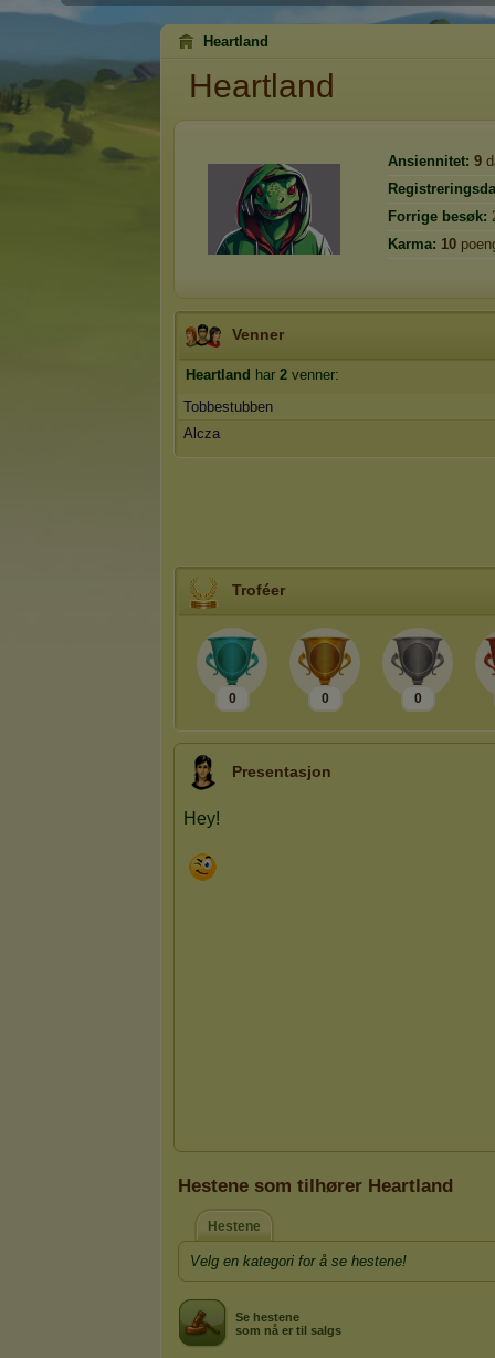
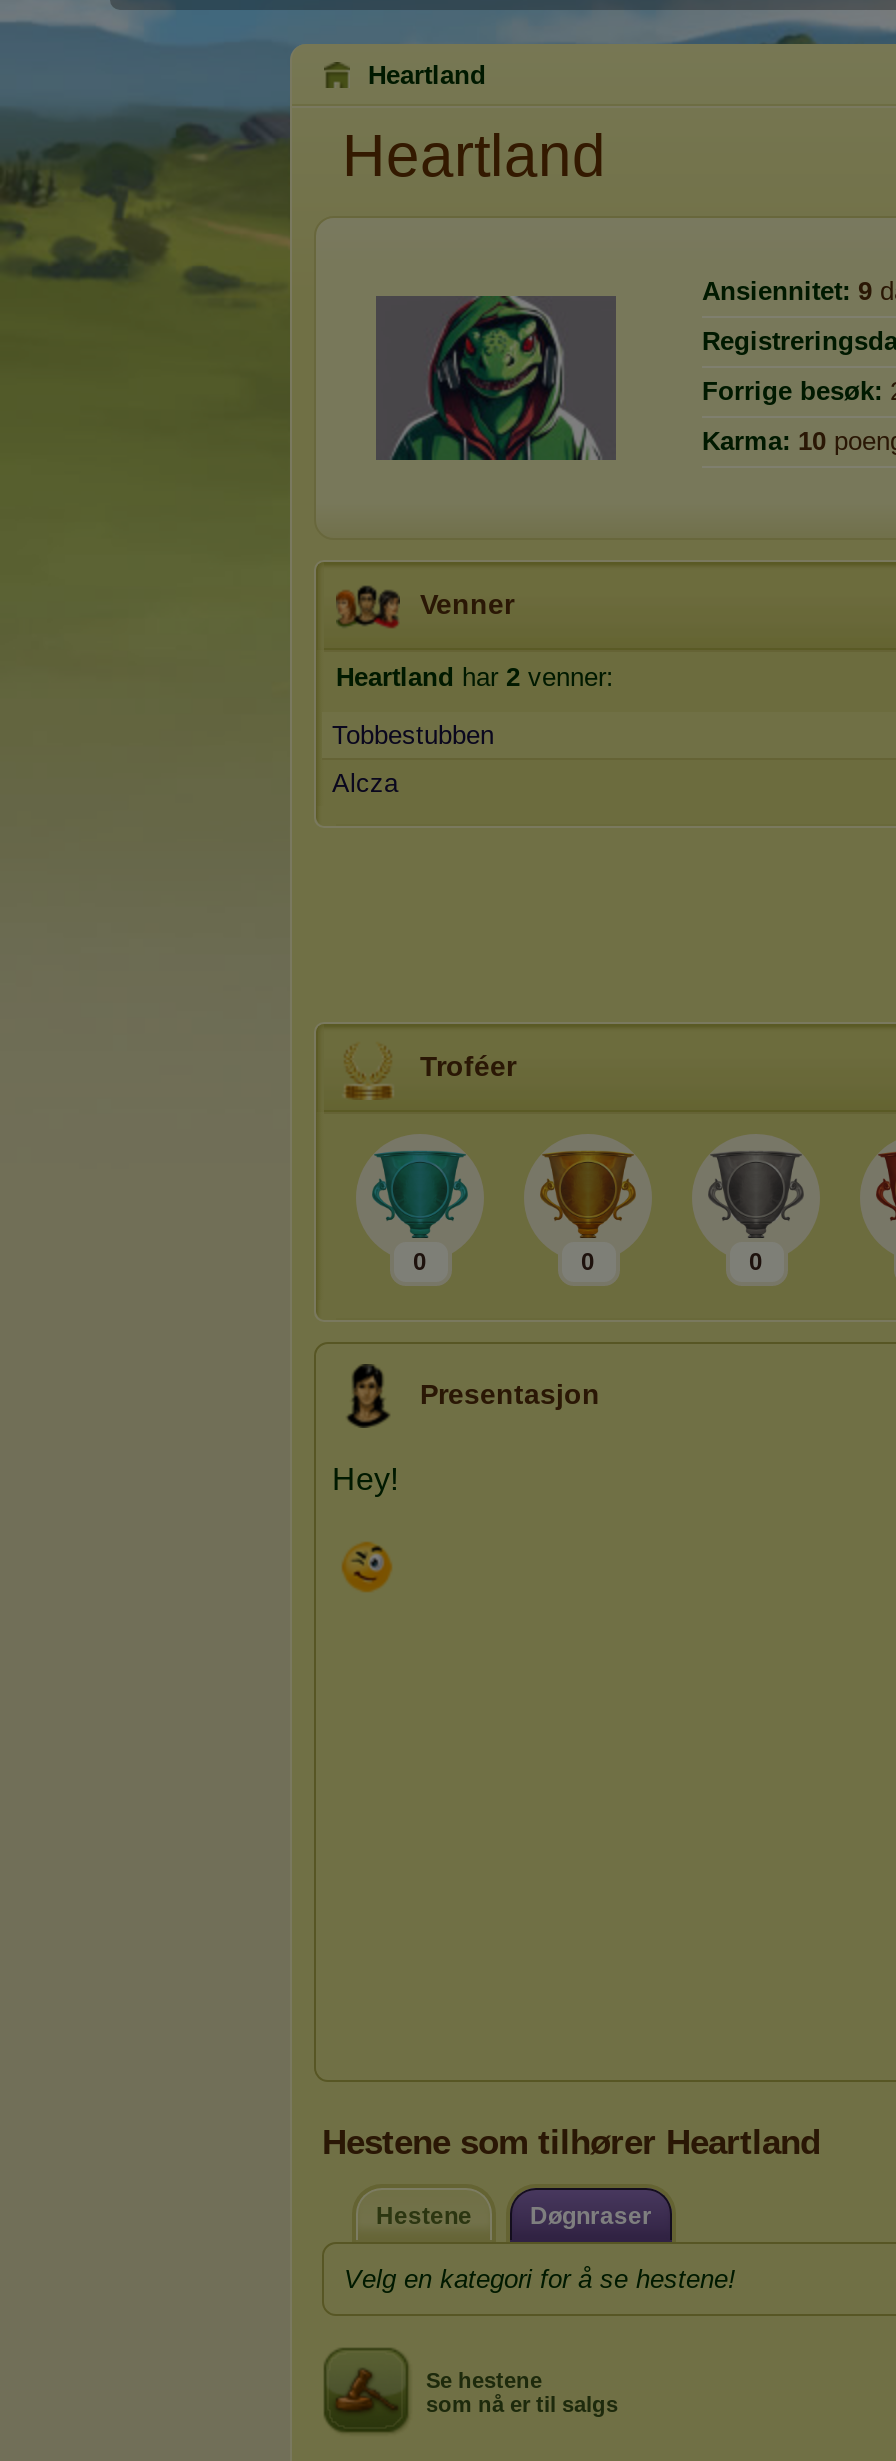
none -> [530,2202,652,2230] Døgnraser

